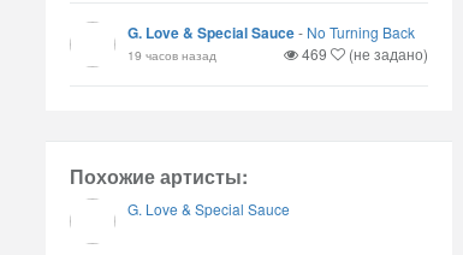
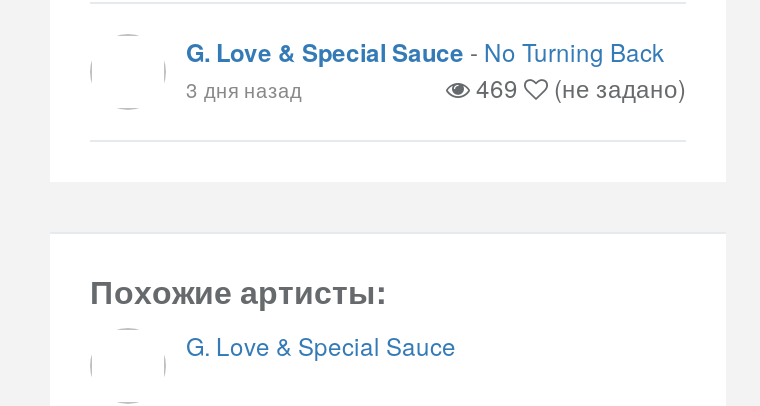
[127,46,216,64] 19 часов назад -> [186,74,302,104] 3 дня назад

